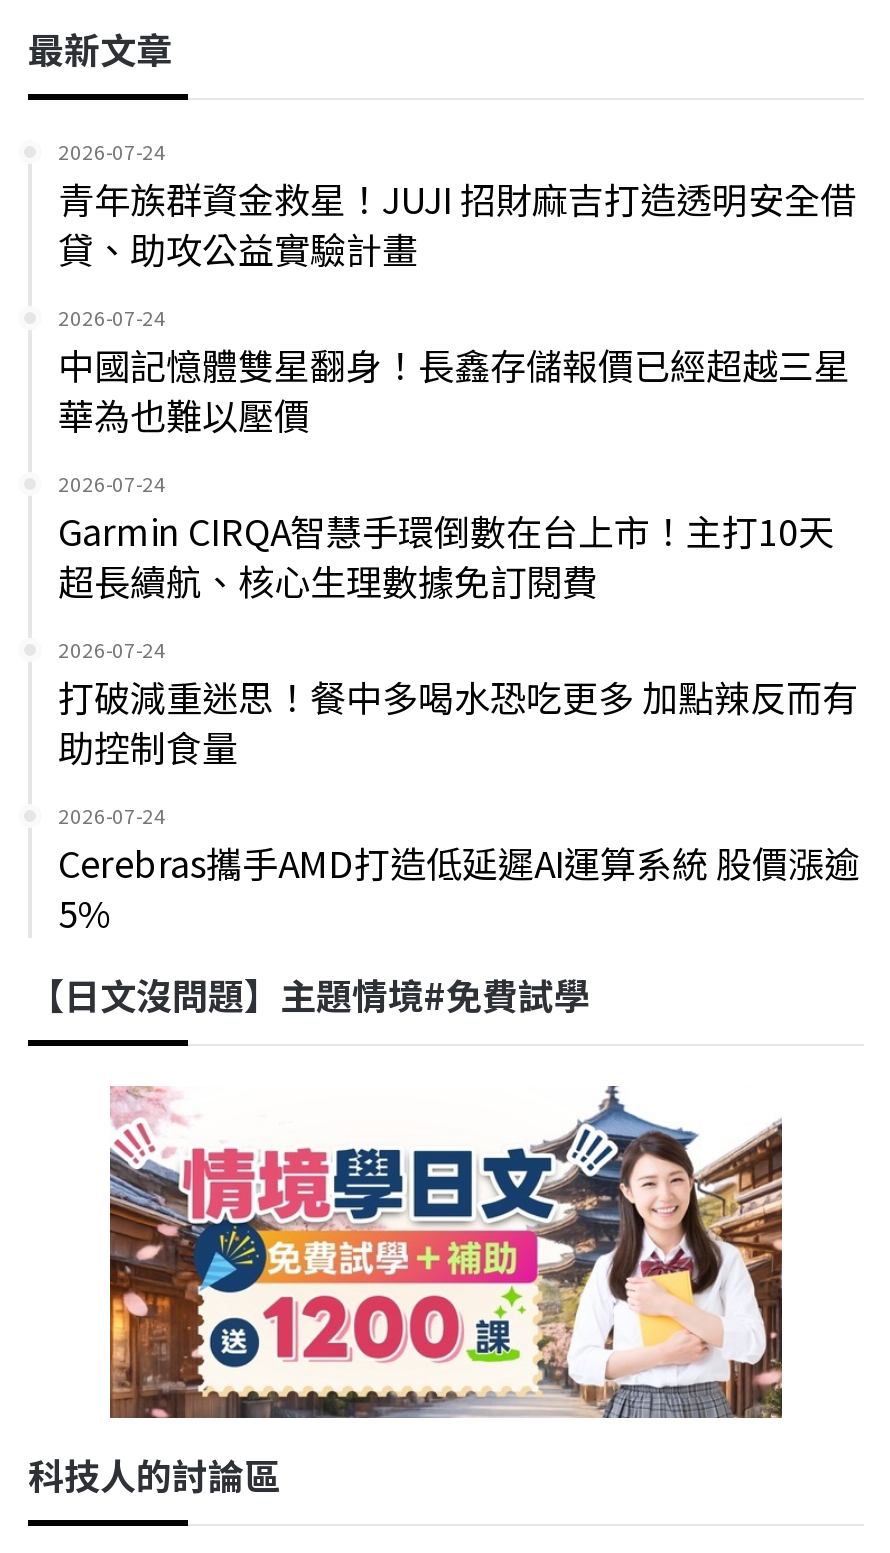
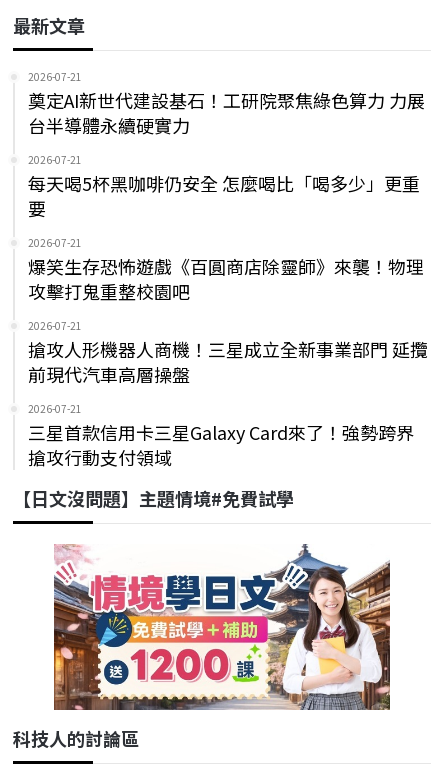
[58,137,856,275] 2026-07-24 | 青年族群資金救星！JUJI 招財麻吉打造透明安全借 | 貸、助攻公益實驗計畫 -> [28,69,425,138] 2026-07-21 | 奠定AI新世代建設基石！工研院聚焦綠色算力 力展 | 台半導體永續硬實力
[58,303,850,441] 2026-07-24 | 中國記憶體雙星翻身！長鑫存儲報價已經超越三星 | 華為也難以壓價 -> [28,152,420,221] 2026-07-21 | 每天喝5杯黑咖啡仍安全 怎麼喝比「喝多少」更重 | 要
[58,469,834,607] 2026-07-24 | Garmin CIRQA智慧手環倒數在台上市！主打10天 | 超長續航、核心生理數據免訂閱費 -> [28,235,424,304] 2026-07-21 | 爆笑生存恐怖遊戲《百圓商店除靈師》來襲！物理 | 攻擊打鬼重整校園吧
[58,635,858,773] 2026-07-24 | 打破減重迷思！餐中多喝水恐吃更多 加點辣反而有 | 助控制食量 -> [28,318,428,387] 2026-07-21 | 搶攻人形機器人商機！三星成立全新事業部門 延攬 | 前現代汽車高層操盤
[58,801,860,939] 2026-07-24 | Cerebras攜手AMD打造低延遲AI運算系統 股價漲逾 | 5% -> [28,401,414,470] 2026-07-21 | 三星首款信用卡三星Galaxy Card來了！強勢跨界 | 搶攻行動支付領域

